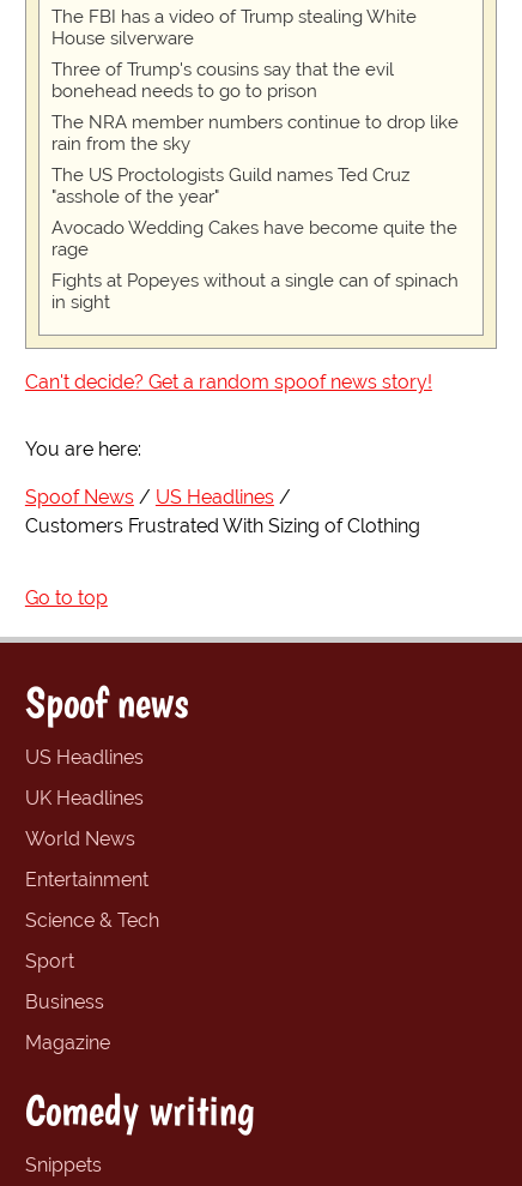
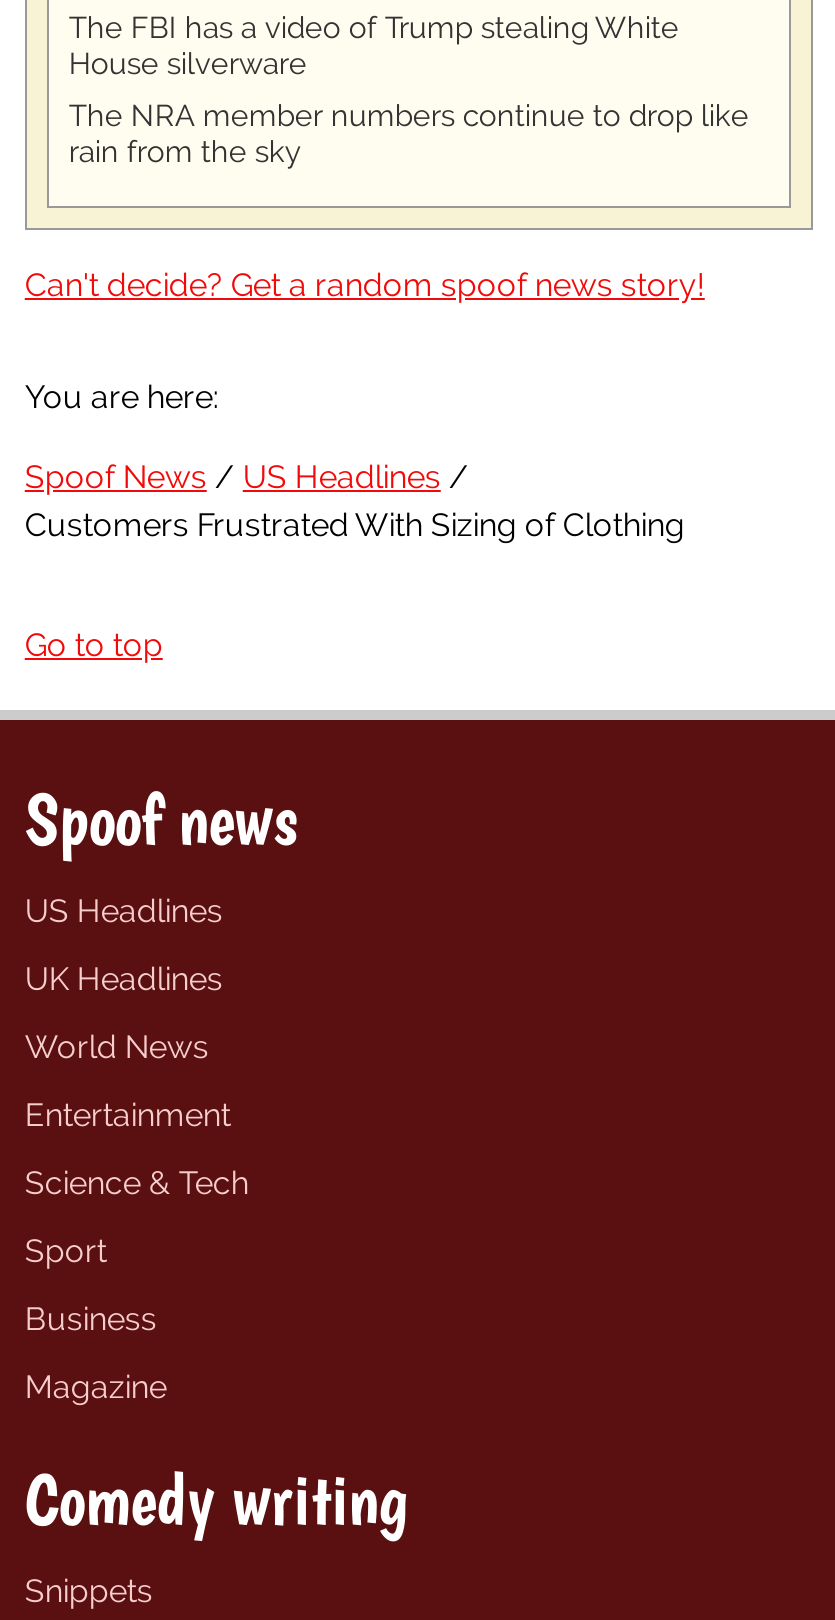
[51,59,394,102] Three of Trump's cousins say that the evil | bonehead needs to go to prison -> none
[51,164,458,313] The US Proctologists Guild names Ted Cruz | "asshole of the year" | Avocado Wedding Cakes have become quite the | rage | Fights at Popeyes without a single can of spinach | in sight -> none

